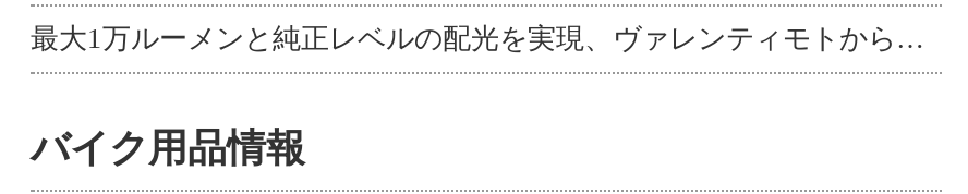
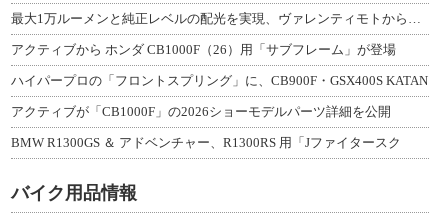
none -> [11,42,428,150] アクティブから ホンダ CB1000F（26）用「サブフレーム」が登場 | ハイパープロの「フロントスプリング」に、CB900F・GSX400S KATAN | アクティブが「CB1000F」の2026ショーモデルパーツ詳細を公開 | BMW R1300GS ＆ アドベンチャー、R1300RS 用「Jファイタースク

